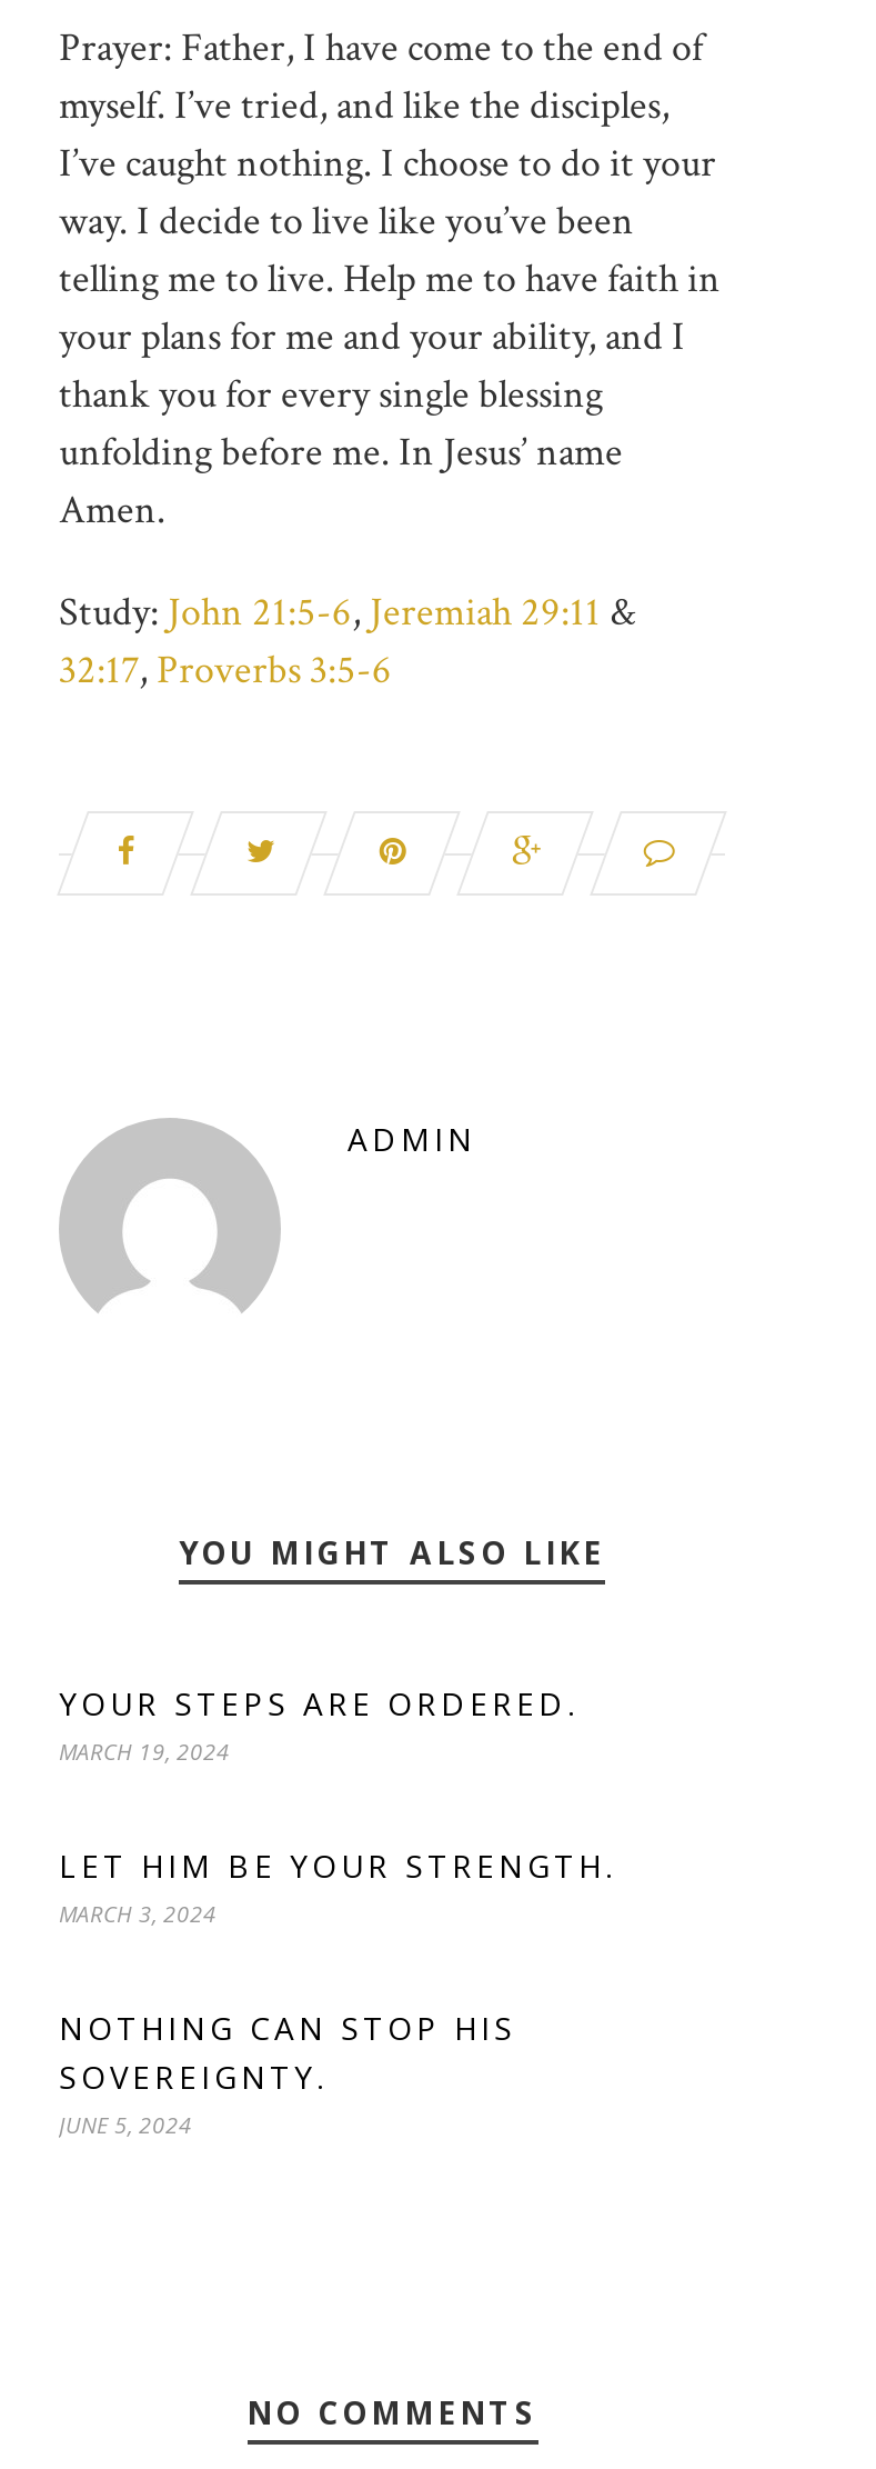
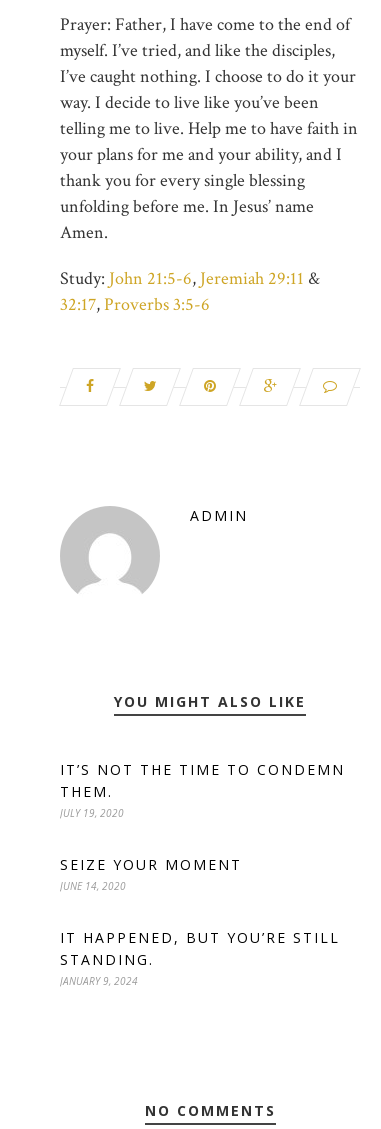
[59,1682,578,1766] YOUR STEPS ARE ORDERED. | MARCH 19, 2024 -> [60,760,345,820] IT’S NOT THE TIME TO CONDEMN | THEM. | JULY 19, 2020
[59,1844,616,1929] LET HIM BE YOUR STRENGTH. | MARCH 3, 2024 -> [60,855,242,893] SEIZE YOUR MOMENT | JUNE 14, 2020
[59,2006,516,2140] NOTHING CAN STOP HIS | SOVEREIGNTY. | JUNE 5, 2024 -> [60,928,340,988] IT HAPPENED, BUT YOU’RE STILL | STANDING. | JANUARY 9, 2024

